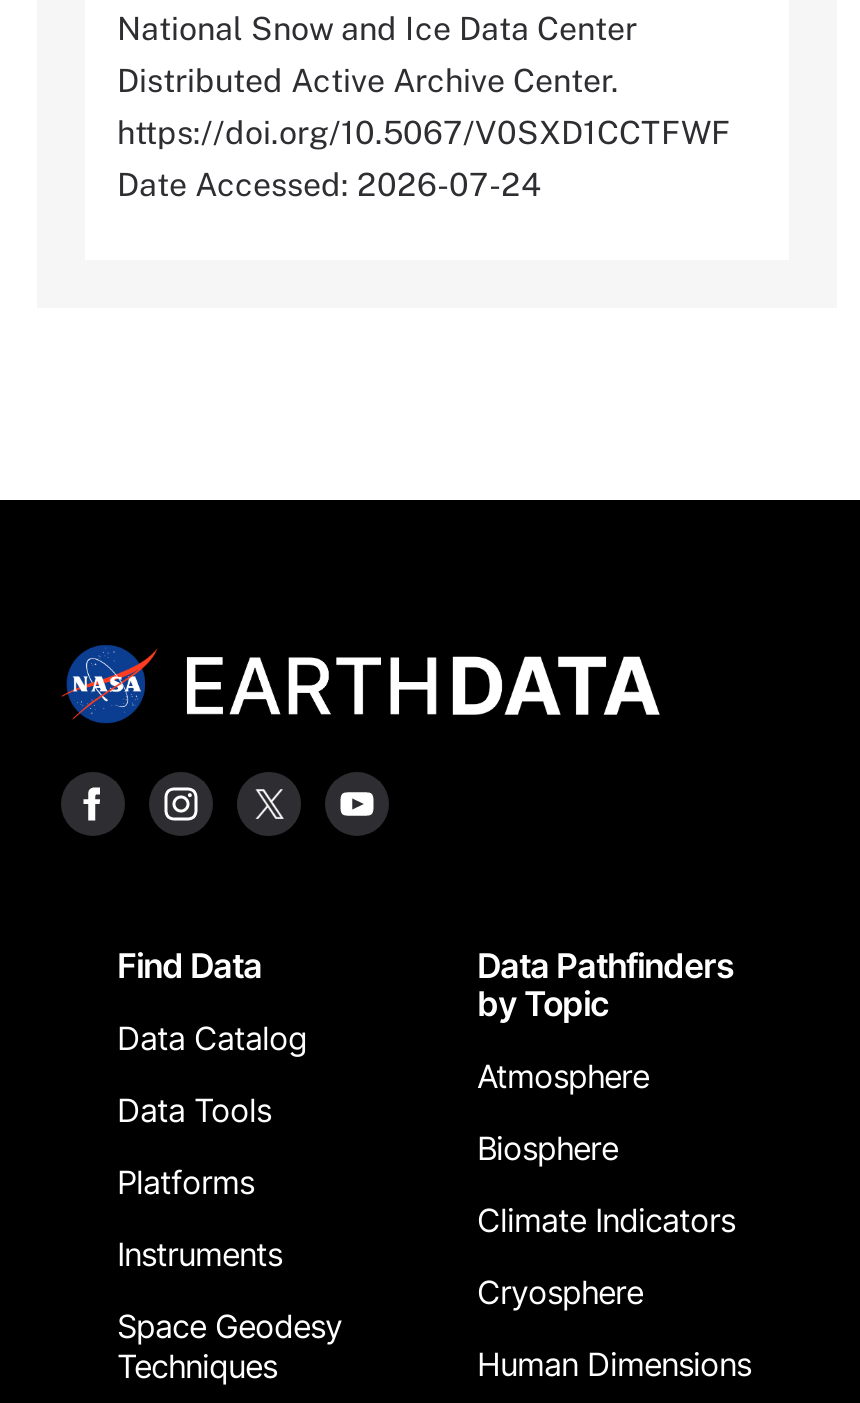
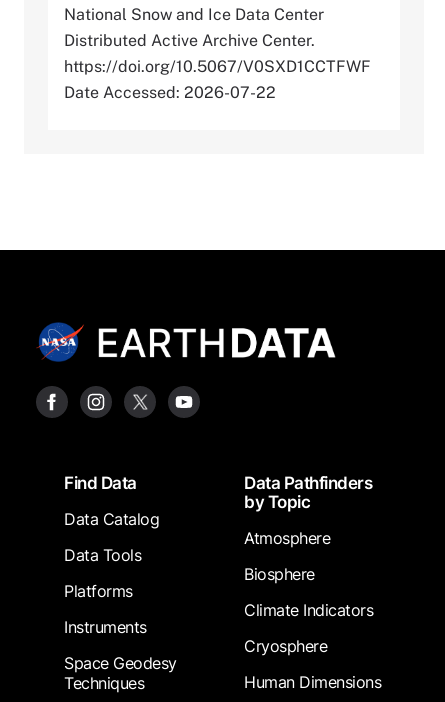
[117,166,541,204] Date Accessed: 2026-07-24 -> [64,83,276,102] Date Accessed: 2026-07-22

